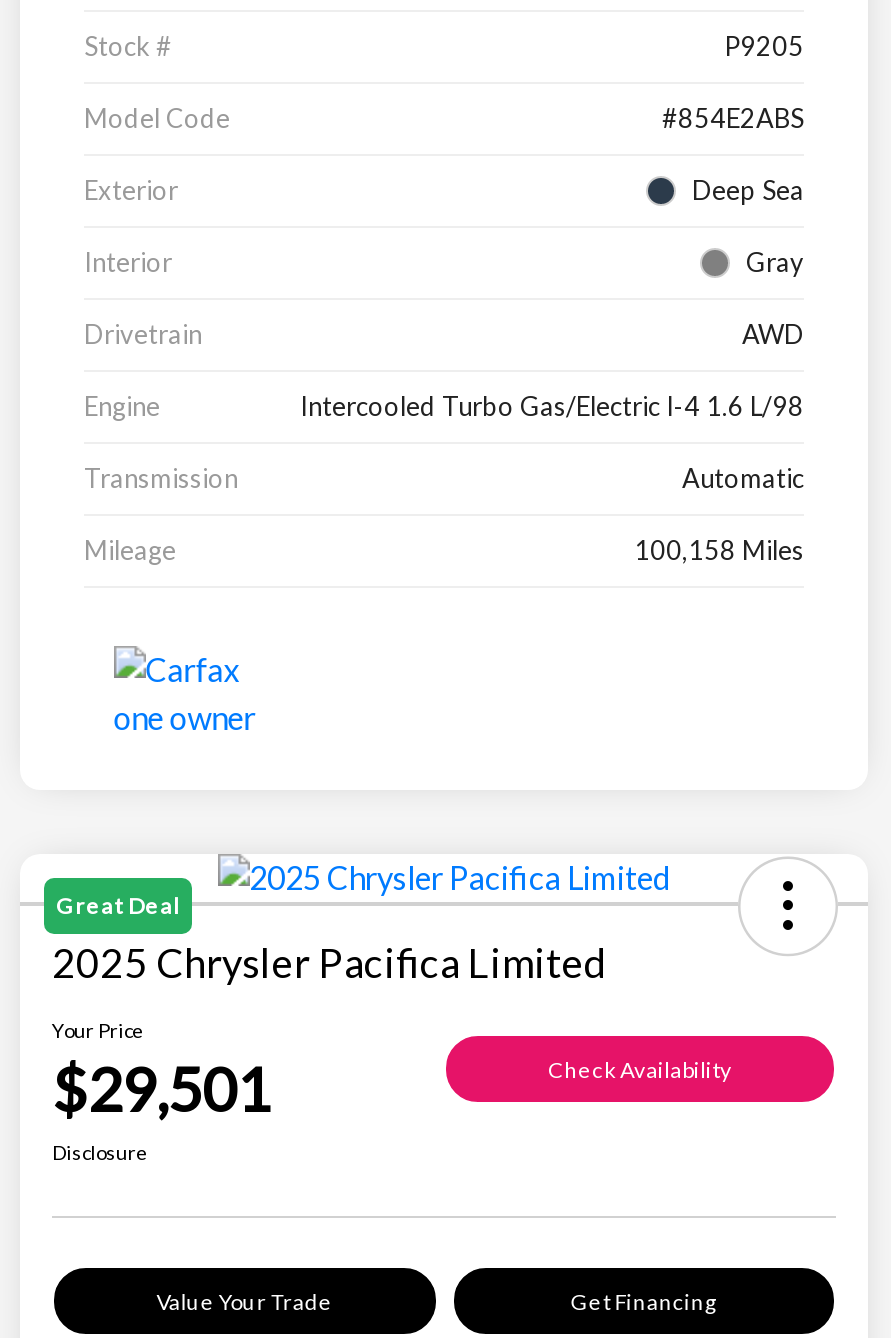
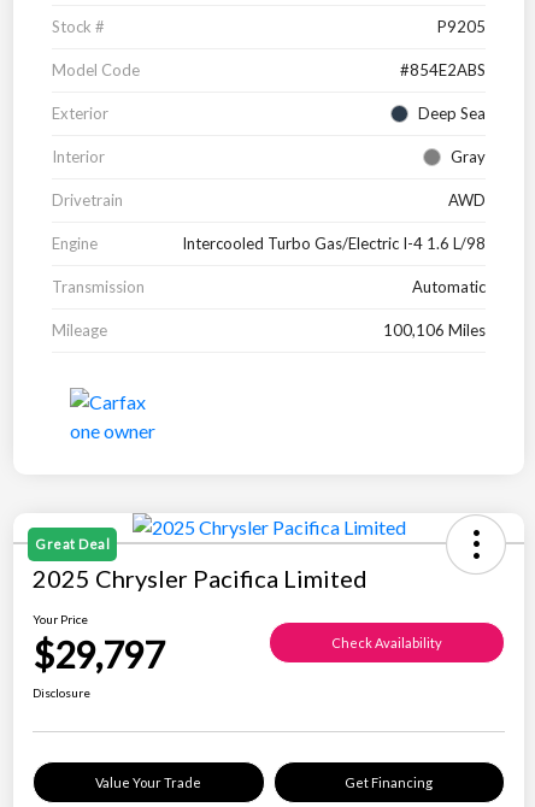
[634,534,804,566] 100,158 Miles -> [383,321,486,340] 100,106 Miles
[52,1052,270,1124] $29,501 -> [33,633,164,676] $29,797

